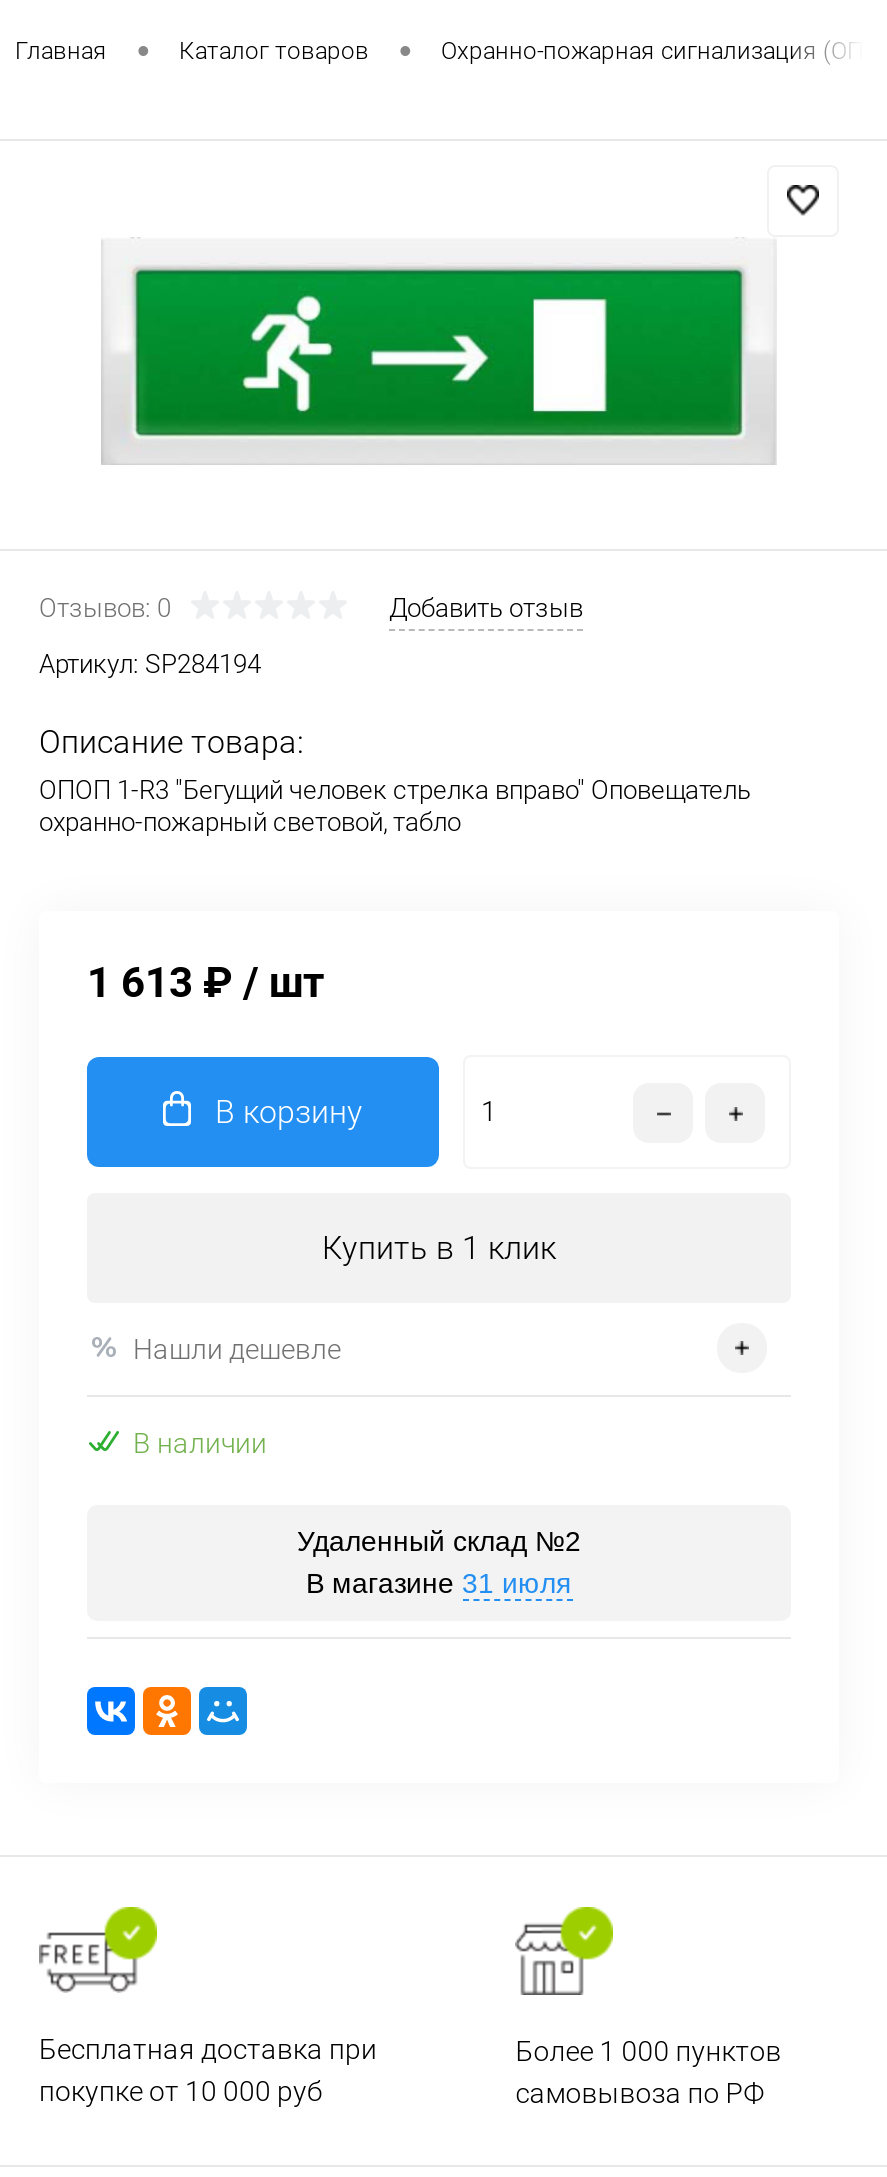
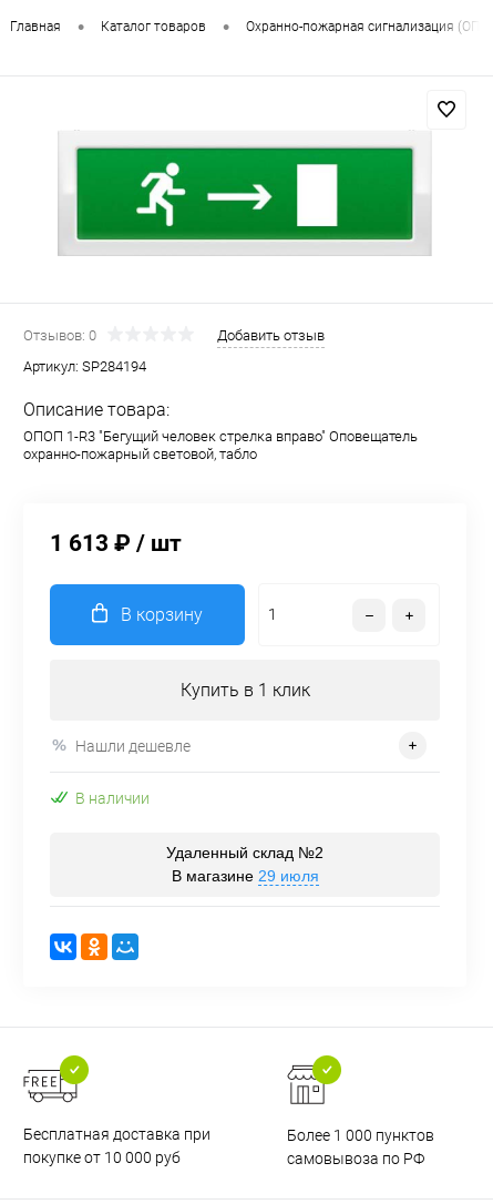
[306,1566,572,1598] В магазине 31 июля -> [171,867,319,884] В магазине 29 июля

